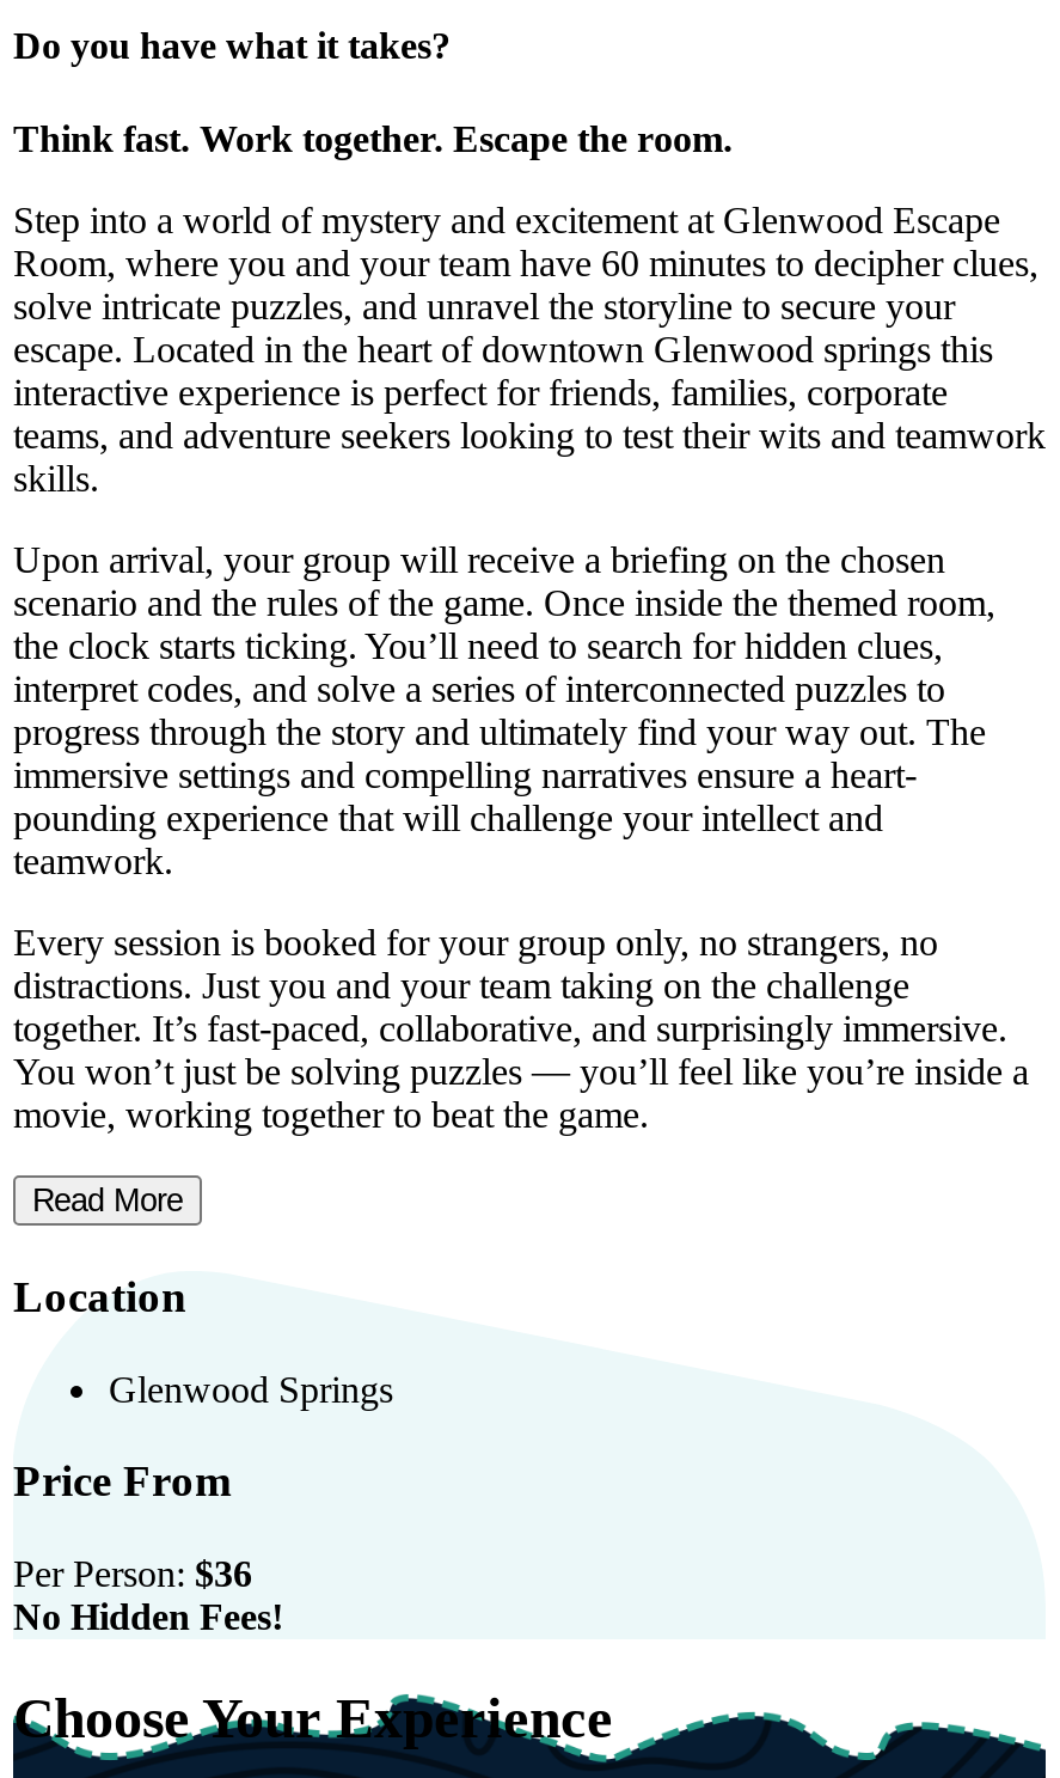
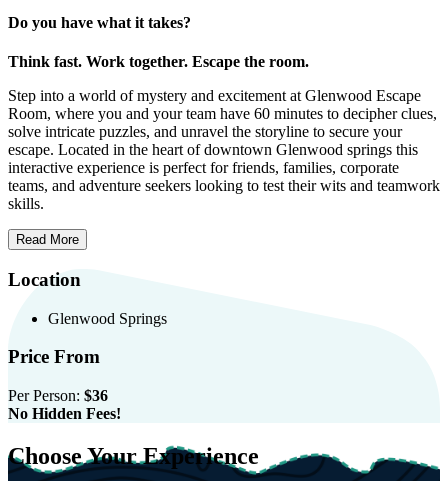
[13,539,1029,1135] Upon arrival, your group will receive a briefing on the chosen | scenario and the rules of the game. Once inside the themed room, | the clock starts ticking. You’ll need to search for hidden clues, | interpret codes, and solve a series of interconnected puzzles to | progress through the story and ultimately find your way out. The | immersive settings and compelling narratives ensure a heart- | pounding experience that will challenge your intellect and | teamwork. | Every session is booked for your group only, no strangers, no | distractions. Just you and your team taking on the challenge | together. It’s fast-paced, collaborative, and surprisingly immersive. | You won’t just be solving puzzles — you’ll feel like you’re inside a | movie, working together to beat the game. -> none

